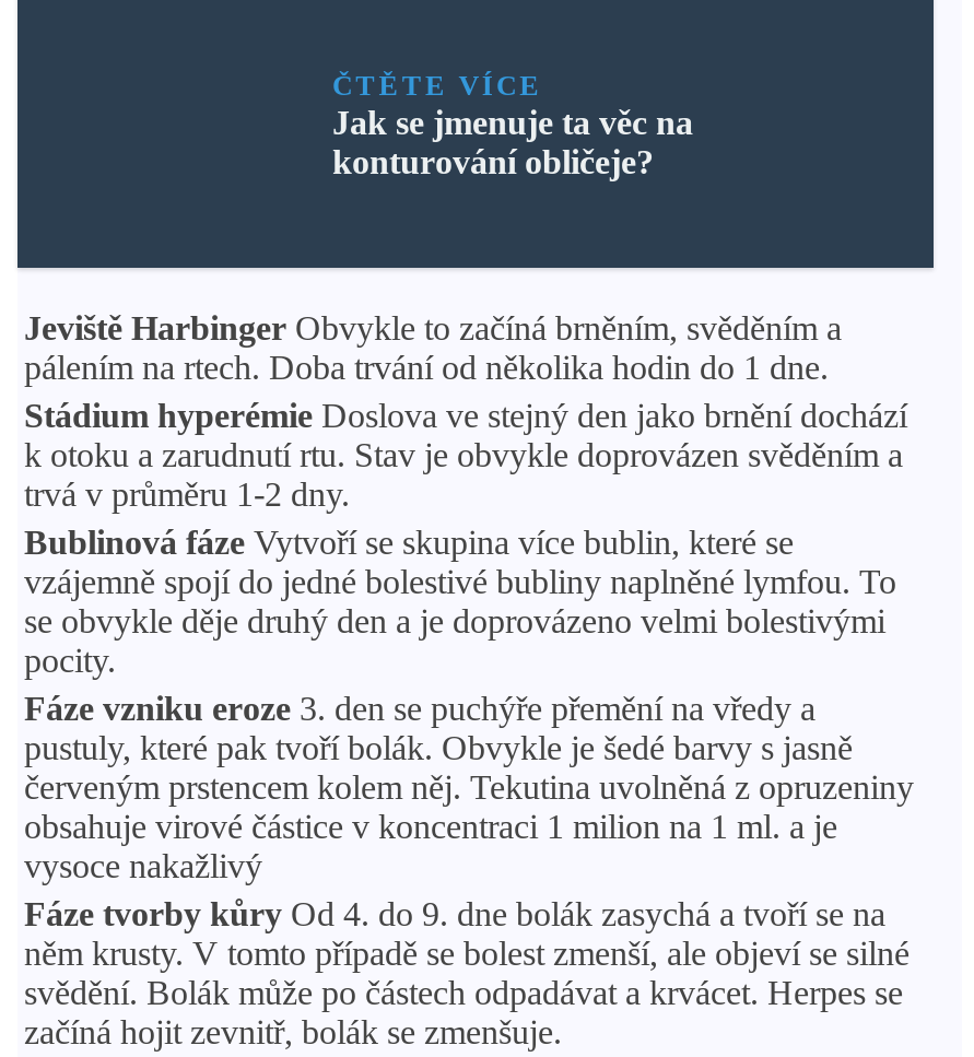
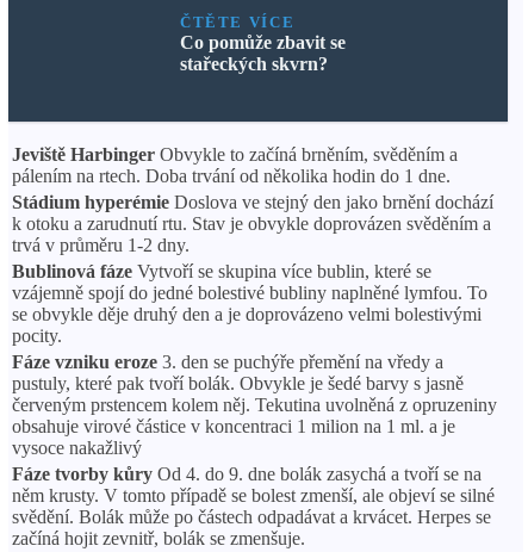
[332,105,693,181] Jak se jmenuje ta věc na | konturování obličeje? -> [180,33,346,74] Co pomůže zbavit se | stařeckých skvrn?

